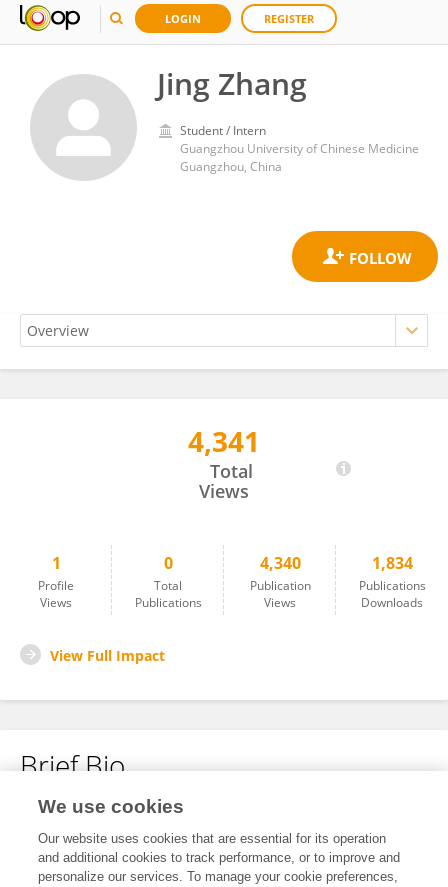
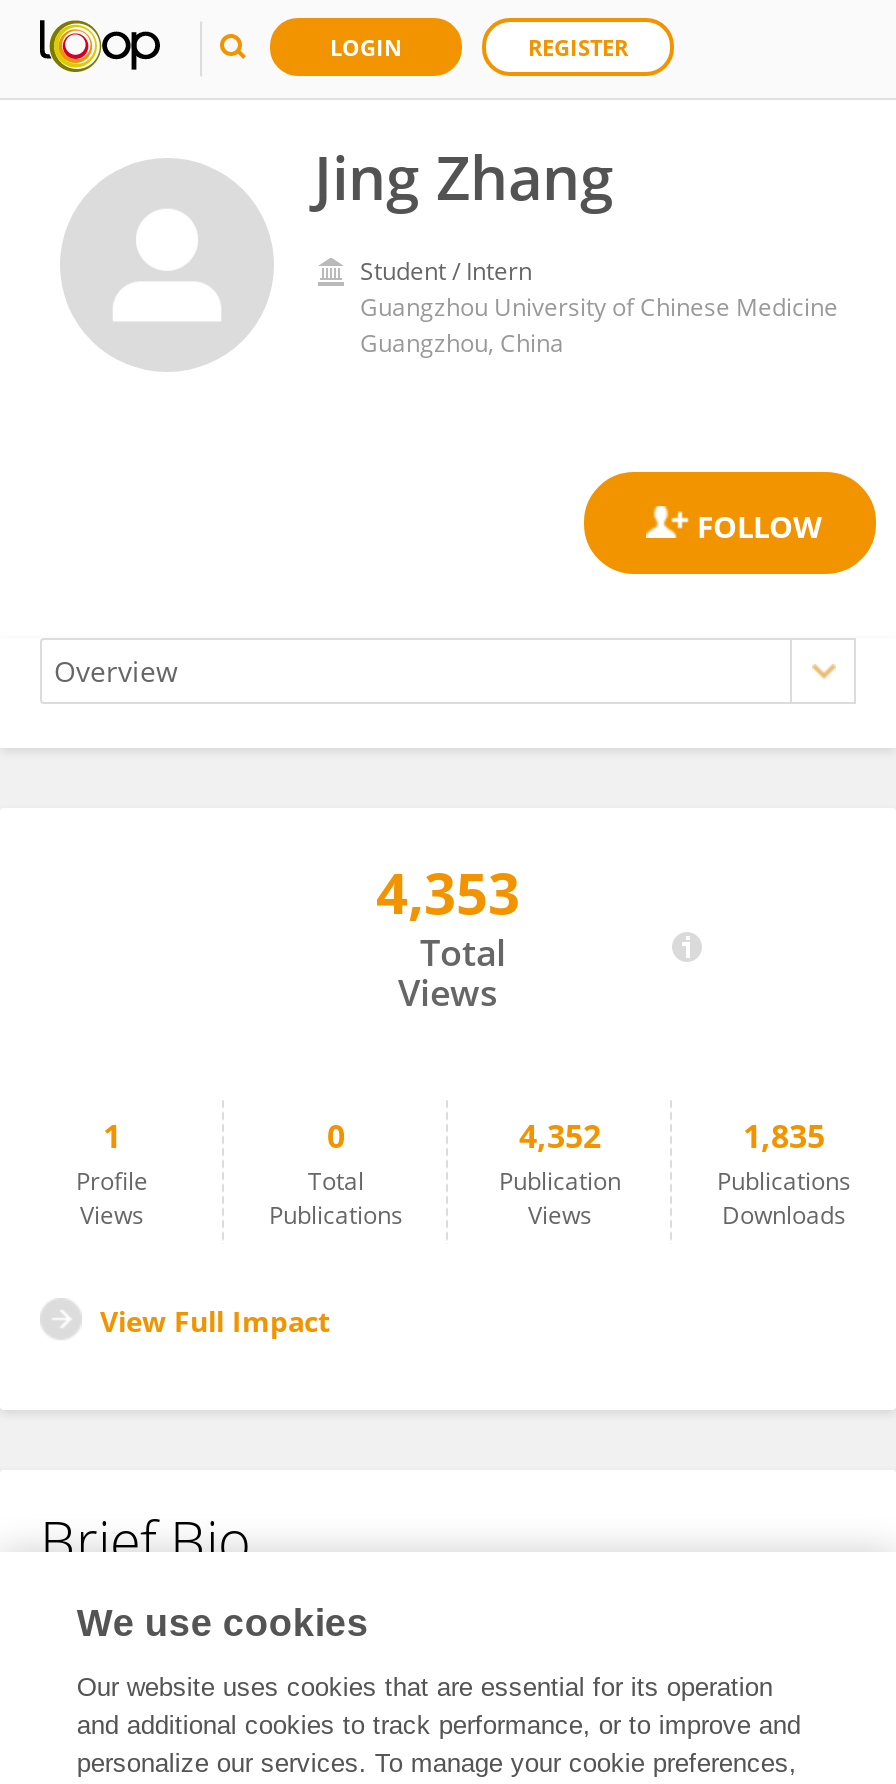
[188,422,260,460] 4,341 -> [376,854,520,930] 4,353
[259,552,300,574] 4,340 -> [519,1114,601,1158] 4,352
[371,552,412,574] 1,834 -> [743,1114,825,1158] 1,835

